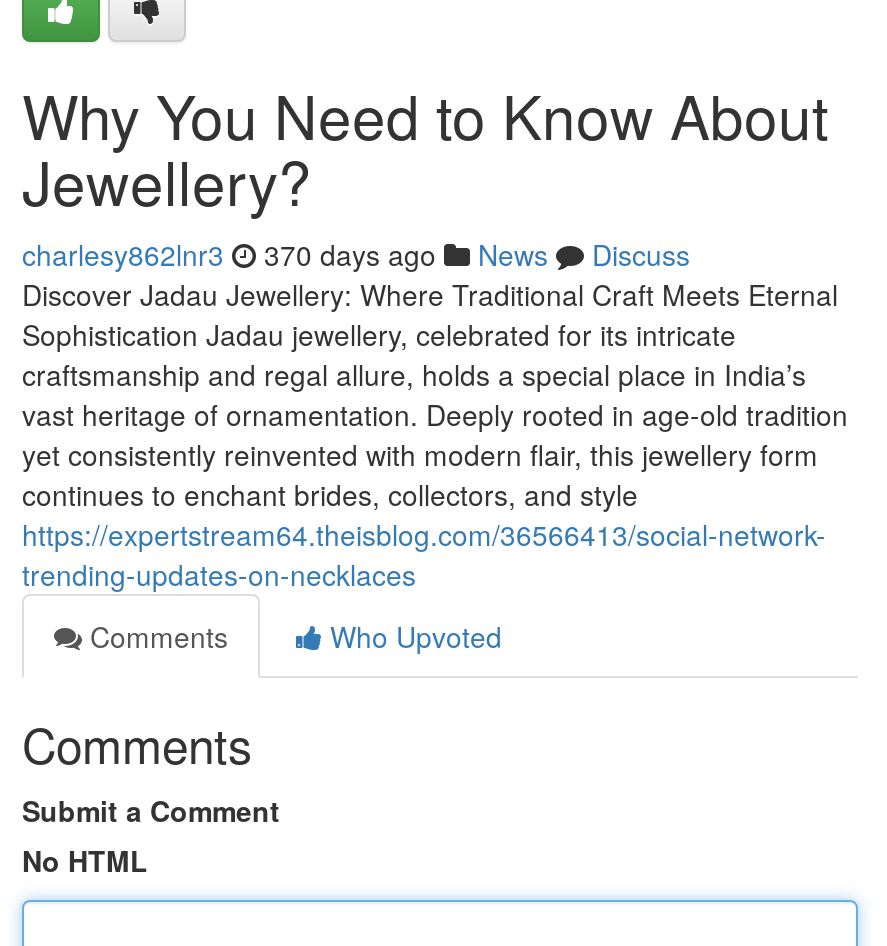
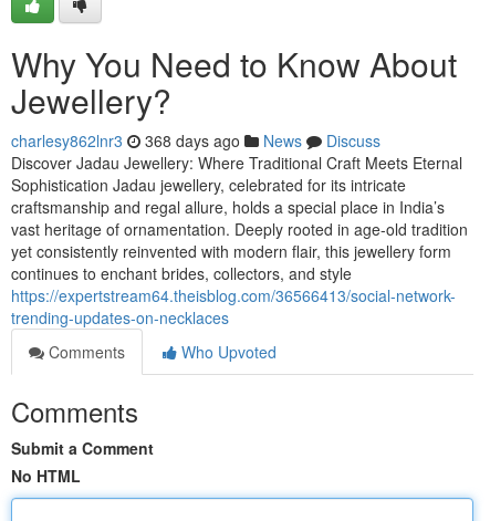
[22,234,690,274] charlesy862lnr3 370 days ago News Discuss -> [11,129,380,152] charlesy862lnr3 368 days ago News Discuss

